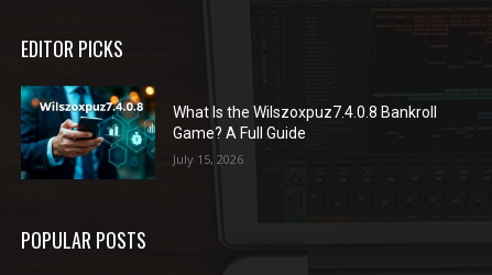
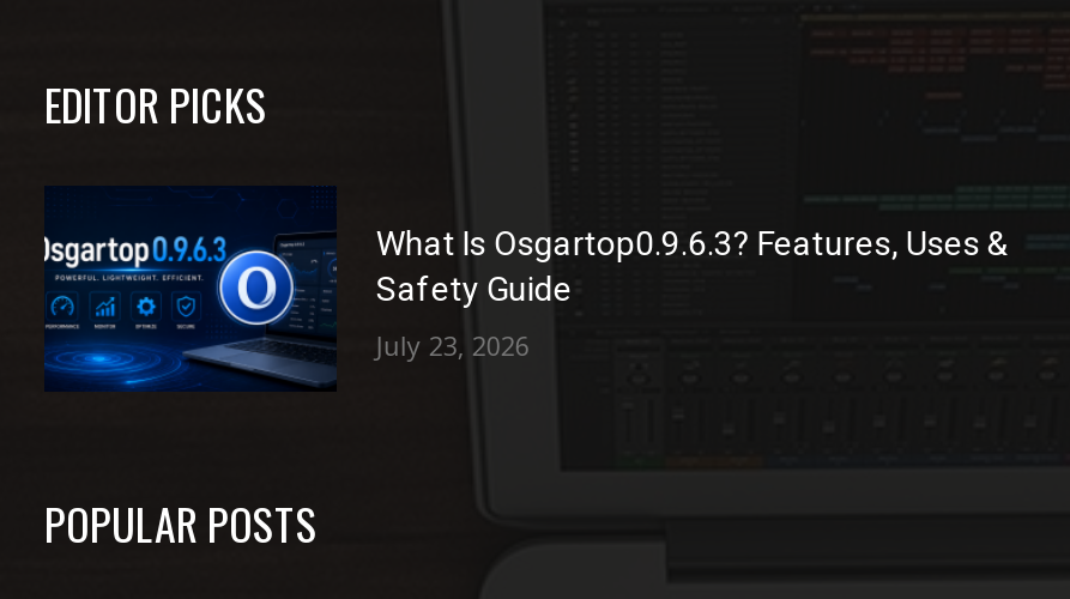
[20,85,437,180] [image] | What Is the Wilszoxpuz7.4.0.8 Bankroll | Game? A Full Guide -> [42,187,1009,393] [image] | What Is Osgartop0.9.6.3? Features, Uses & | Safety Guide
[173,151,244,167] July 15, 2026 -> [376,328,529,364] July 23, 2026

